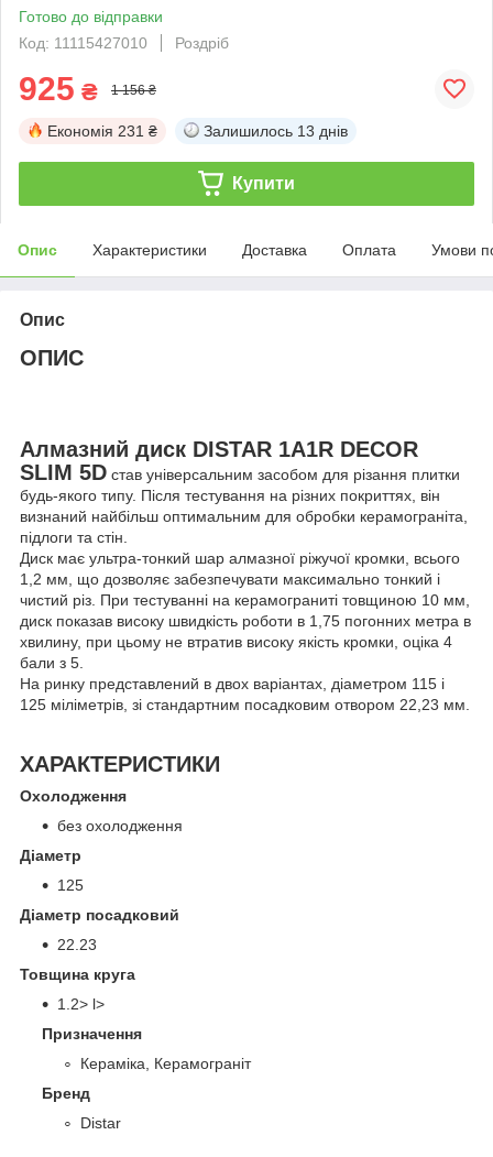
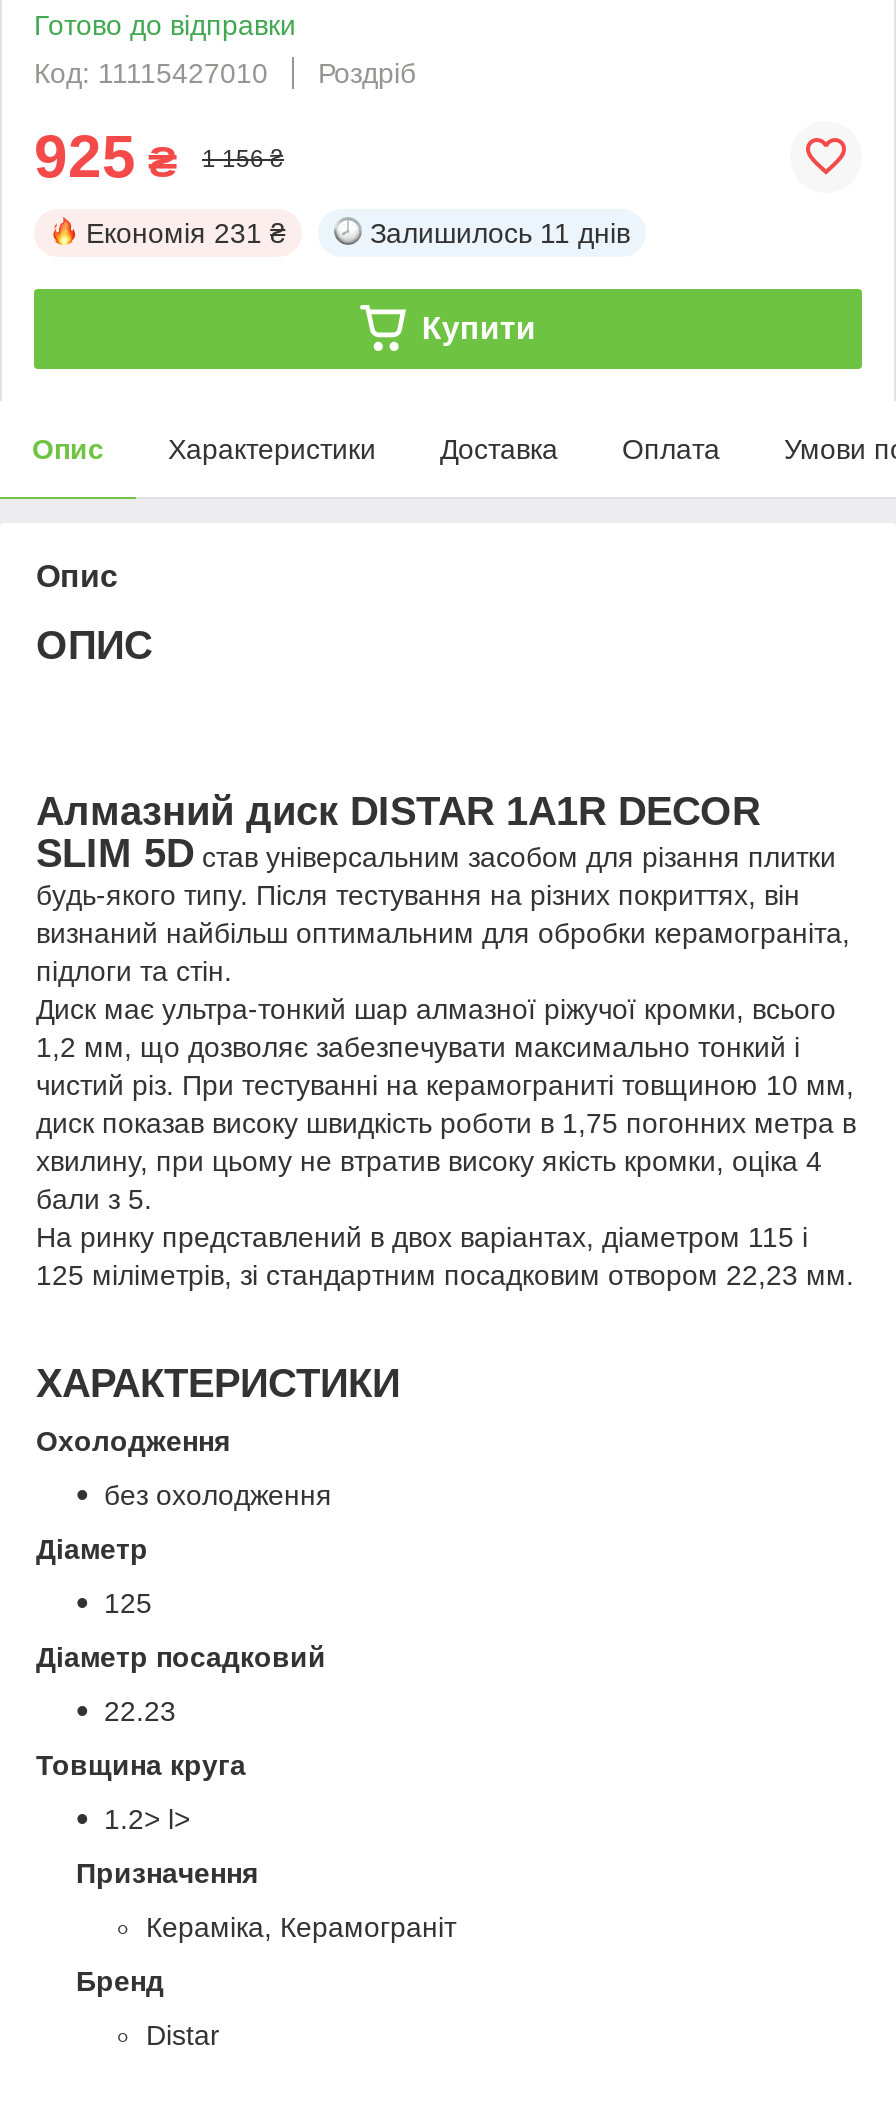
[204,122,348,140] Залишилось 13 днів -> [370,217,630,249] Залишилось 11 днів

